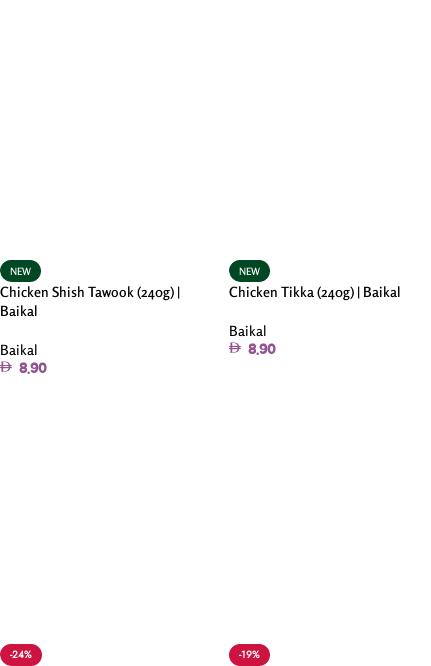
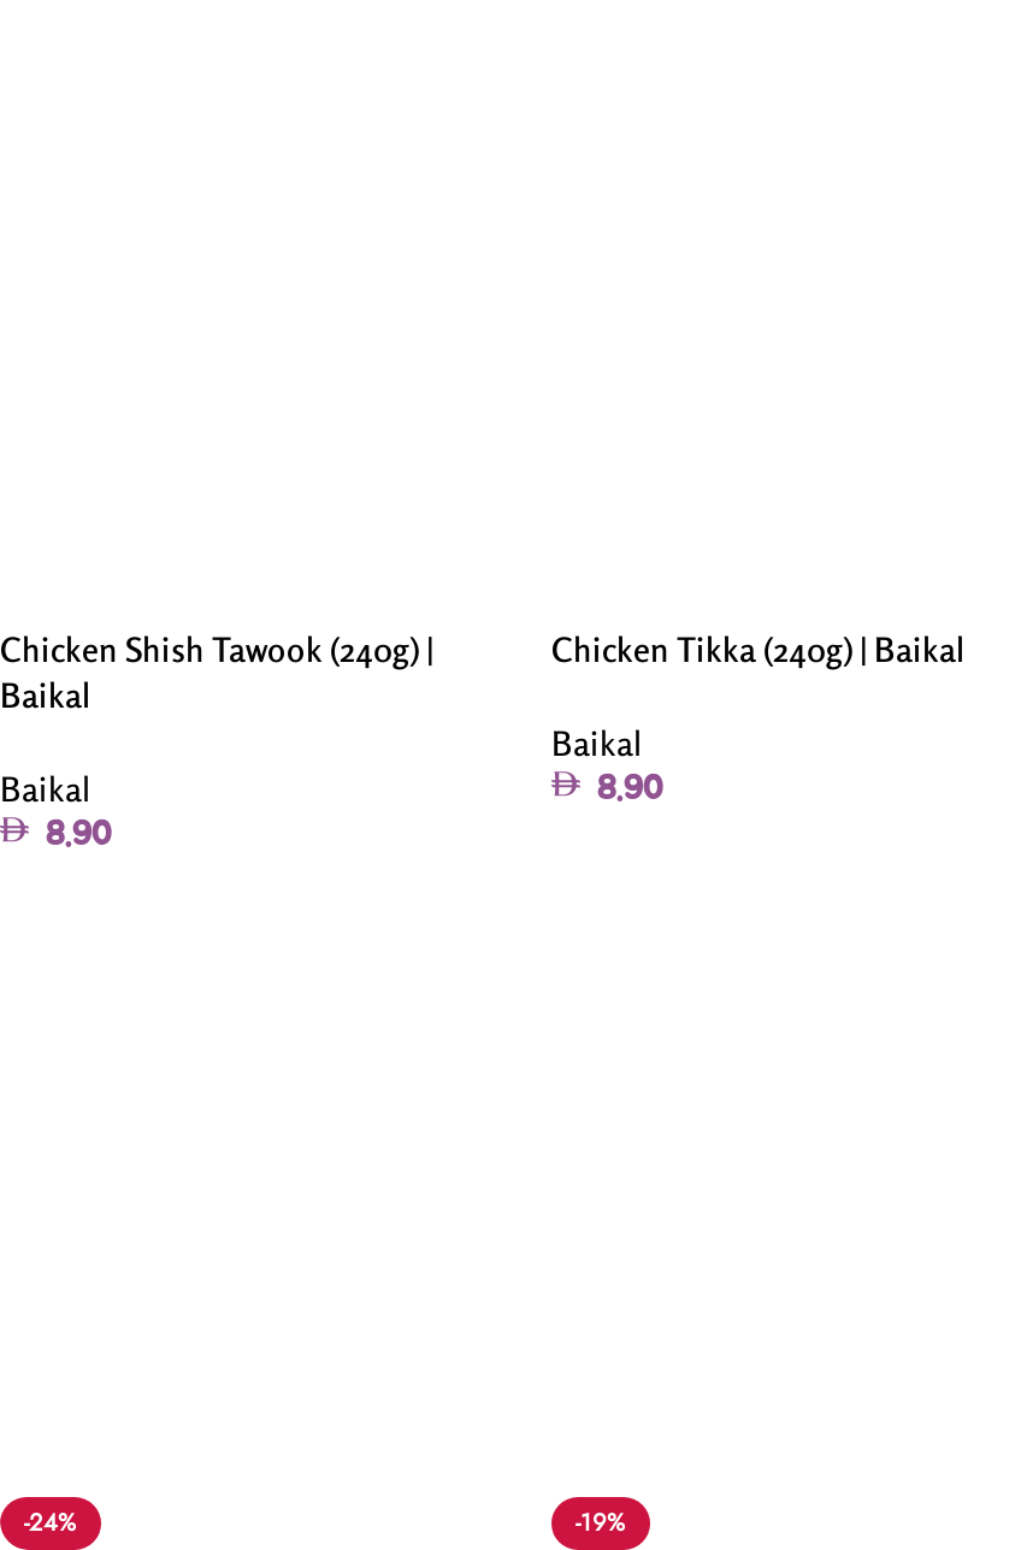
[10,265,31,277] NEW -> none
[239,265,260,277] NEW -> none

